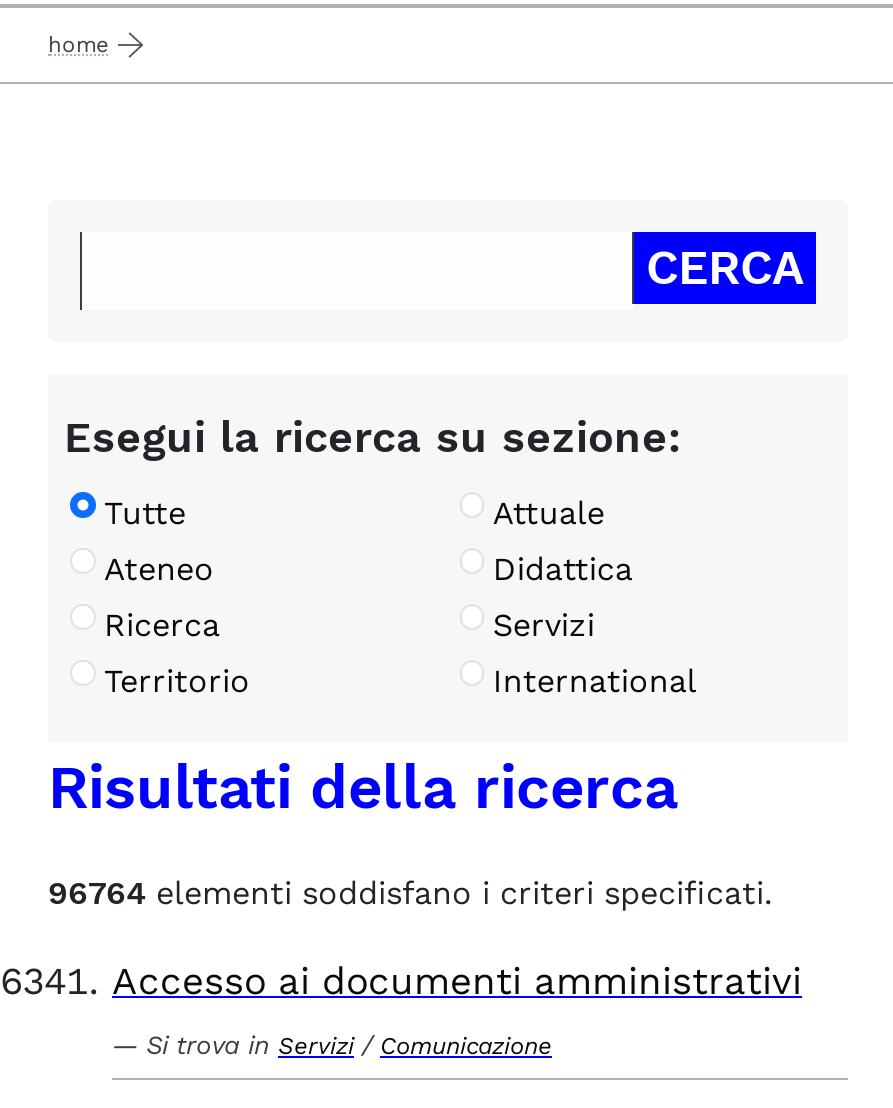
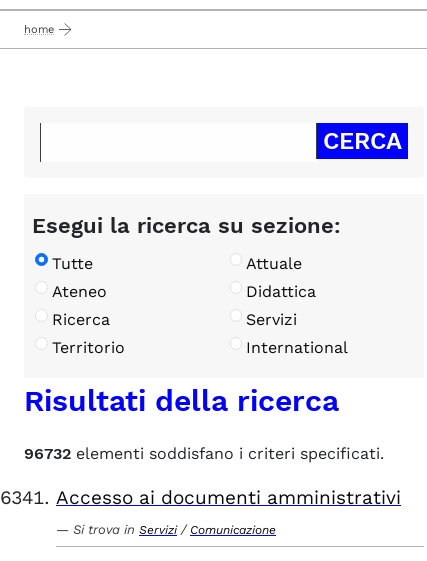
[48,874,772,912] 96764 elementi soddisfano i criteri specificati. -> [24,444,384,463] 96732 elementi soddisfano i criteri specificati.

